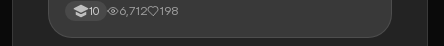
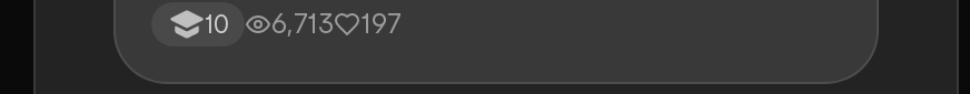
[119,3,147,18] 6,712 -> [271,7,334,40] 6,713
[159,3,178,18] 198 -> [360,7,400,40] 197

